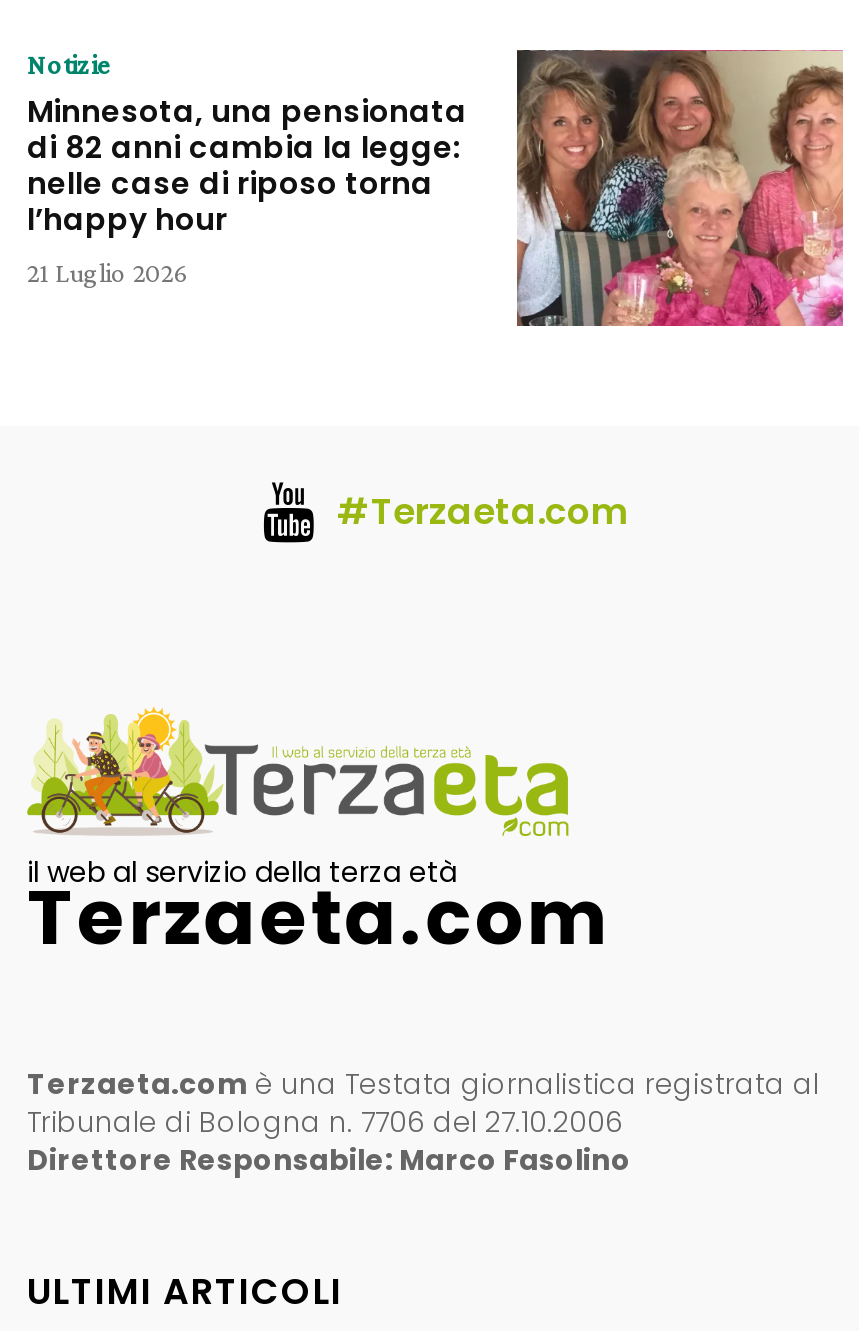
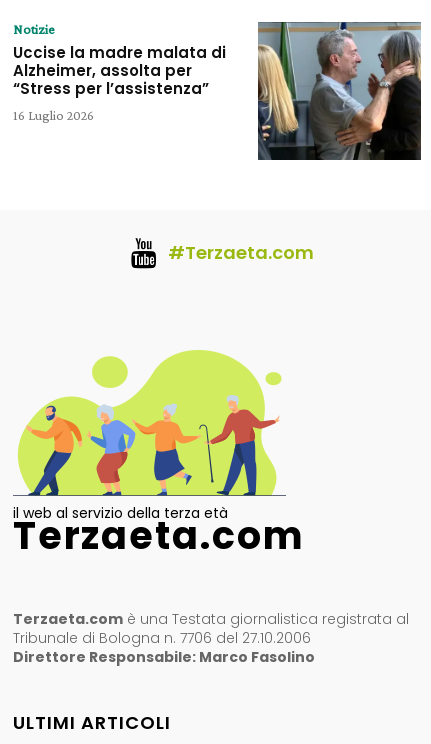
[27,50,845,328] [image] | Minnesota, una pensionata | di 82 anni cambia la legge: | nelle case di riposo torna | l’happy hour | 21 Luglio 2026 -> [13,21,422,161] [image] | Uccise la madre malata di | Alzheimer, assolta per | “Stress per l’assistenza” | 16 Luglio 2026
[25,706,571,836] [image] -> [13,349,285,497] [image]

